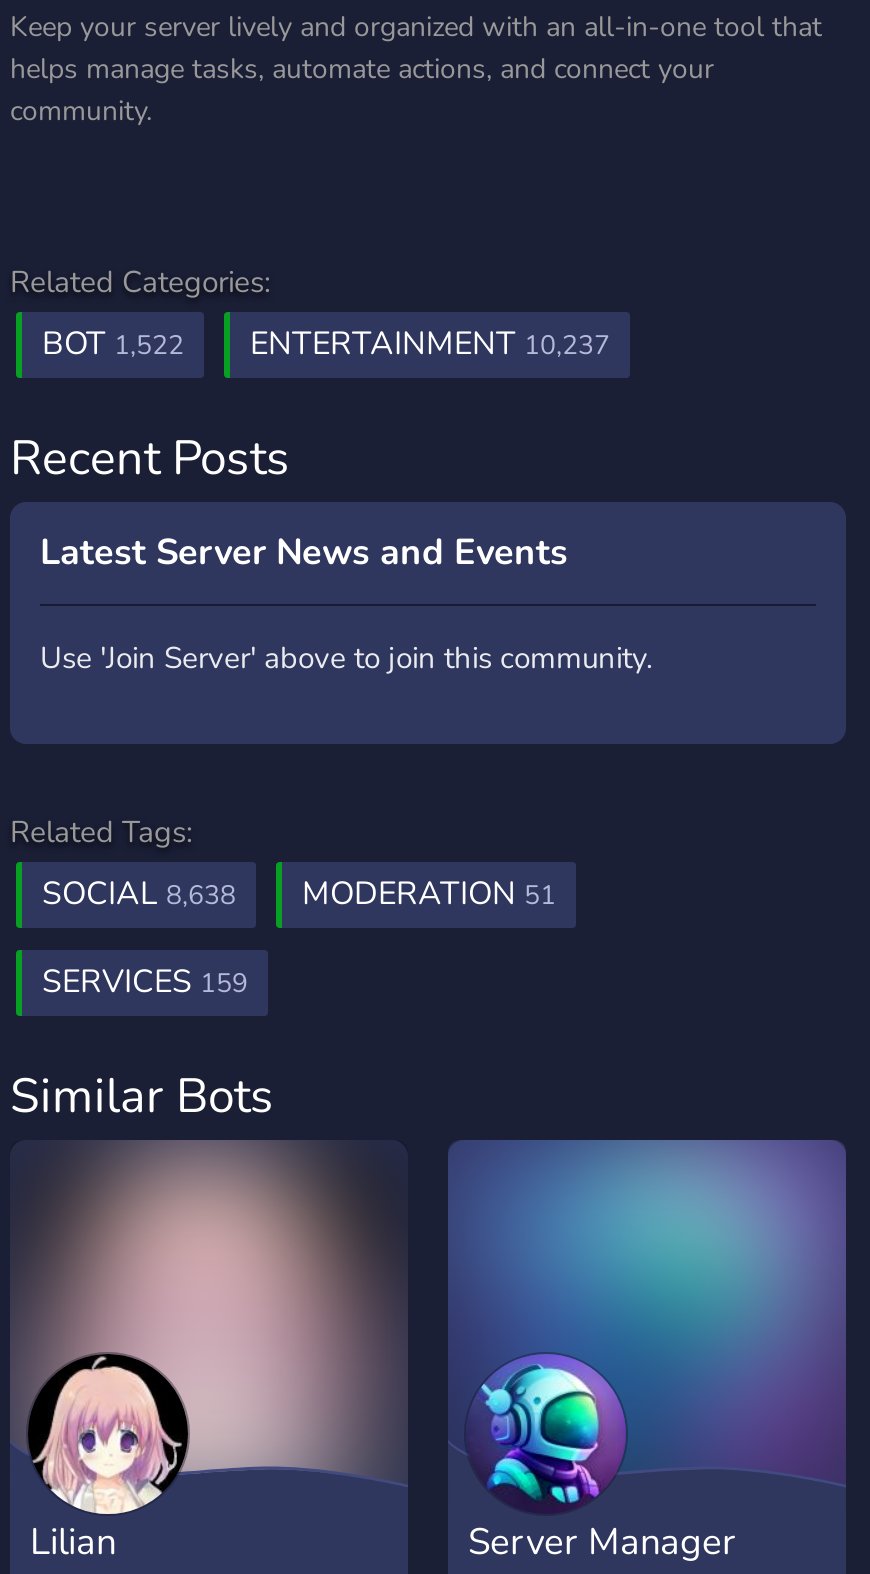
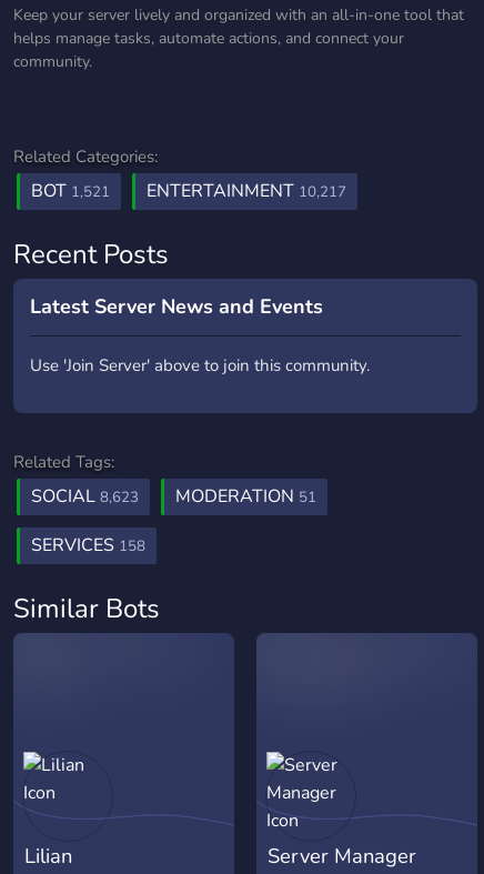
[42,322,184,366] BOT 1,522 -> [31,179,110,203] BOT 1,521
[250,322,610,366] ENTERTAINMENT 10,237 -> [147,179,346,203] ENTERTAINMENT 10,217
[42,872,556,916] SOCIAL 8,638 MODERATION 51 -> [31,484,316,509] SOCIAL 8,623 MODERATION 51
[42,960,248,1004] SERVICES 159 -> [31,533,145,557] SERVICES 158
[12,1140,404,1514] [image] -> none
[452,1140,844,1512] [image] -> none

